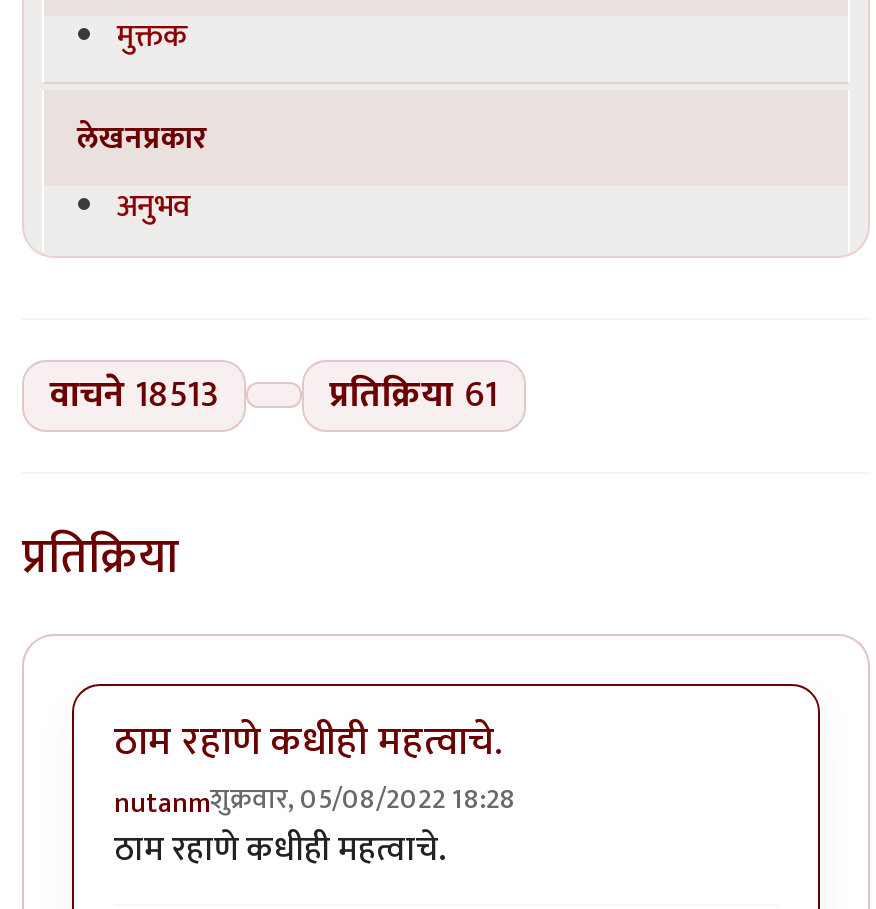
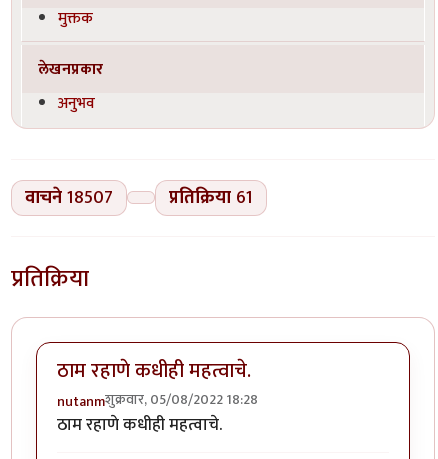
[50,365,219,427] वाचने 18513 -> [25,182,113,213] वाचने 18507

